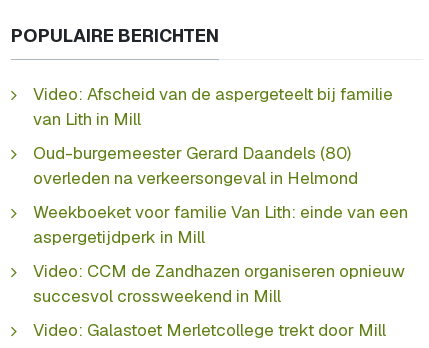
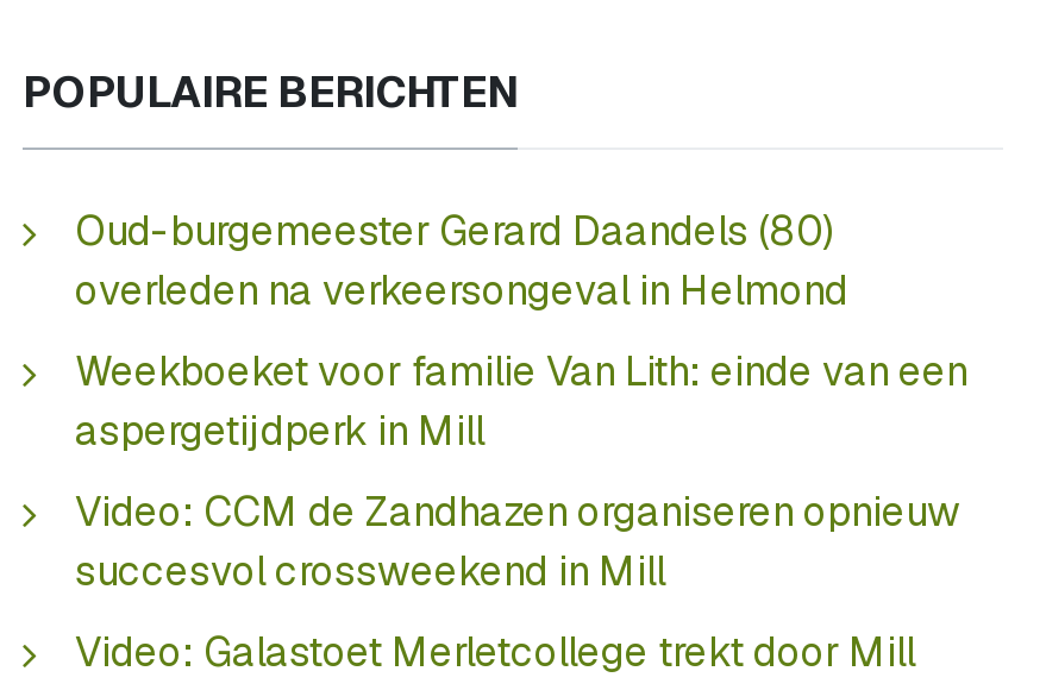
[33,83,393,130] Video: Afscheid van de aspergeteelt bij familie | van Lith in Mill -> none

